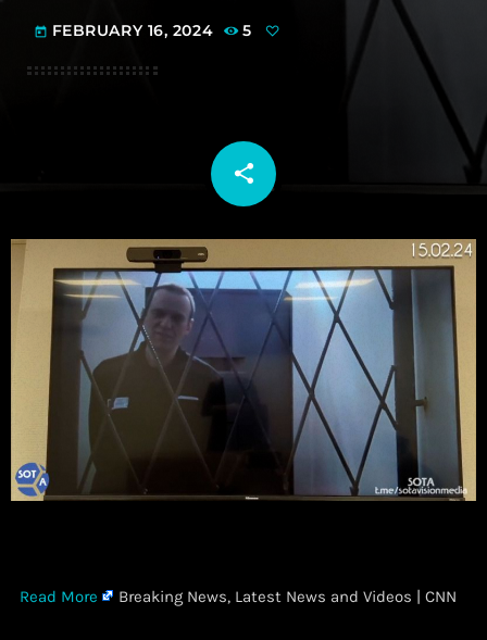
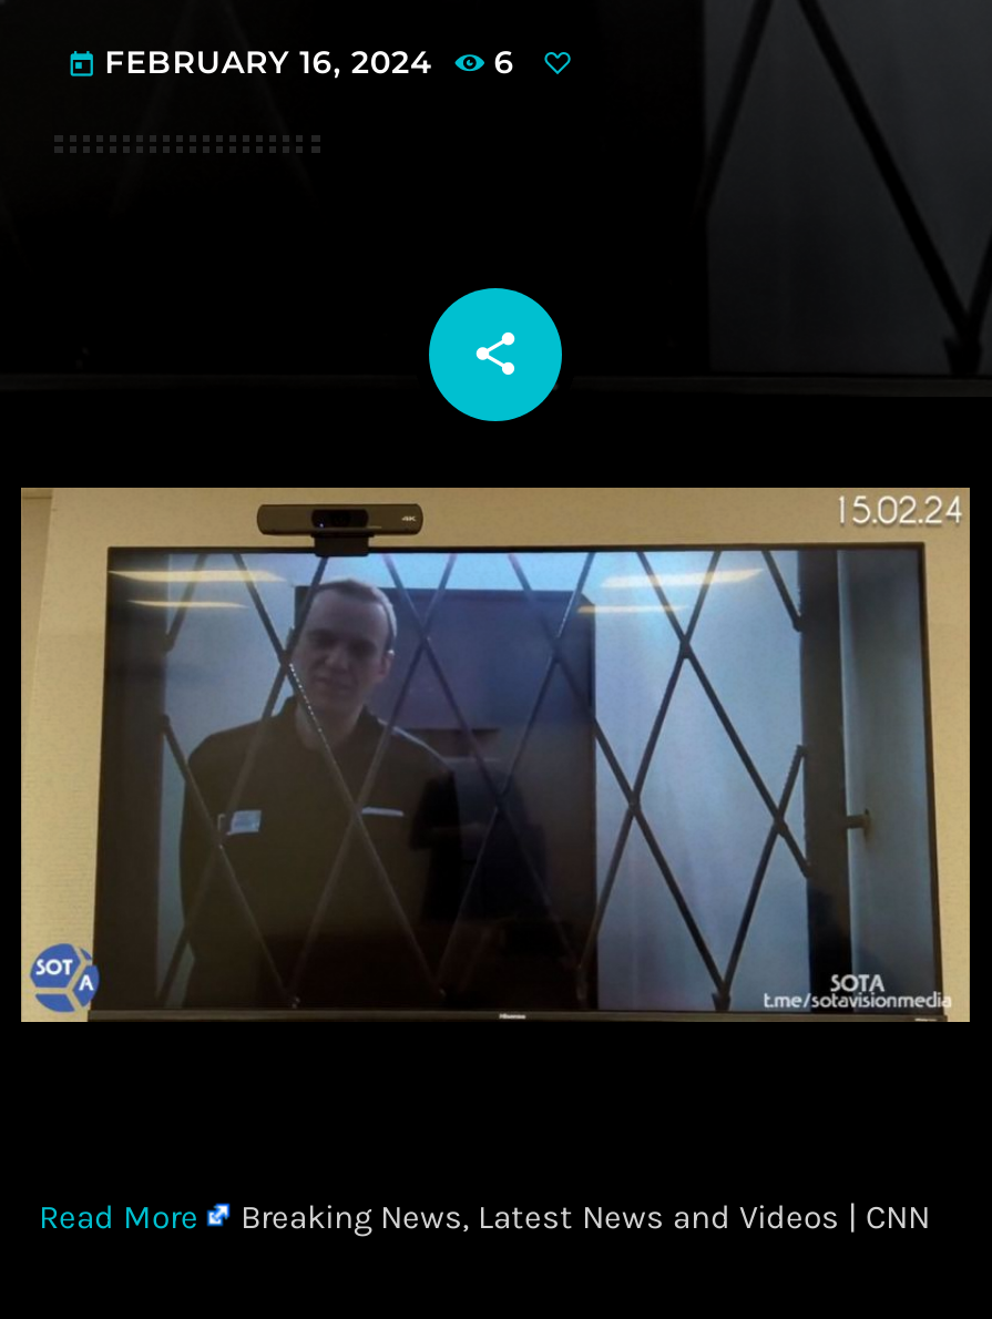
[243,20,257,40] 5 -> [494,42,525,82] 6

